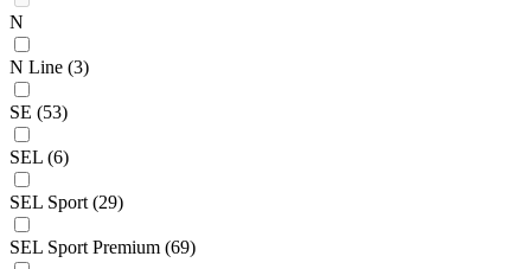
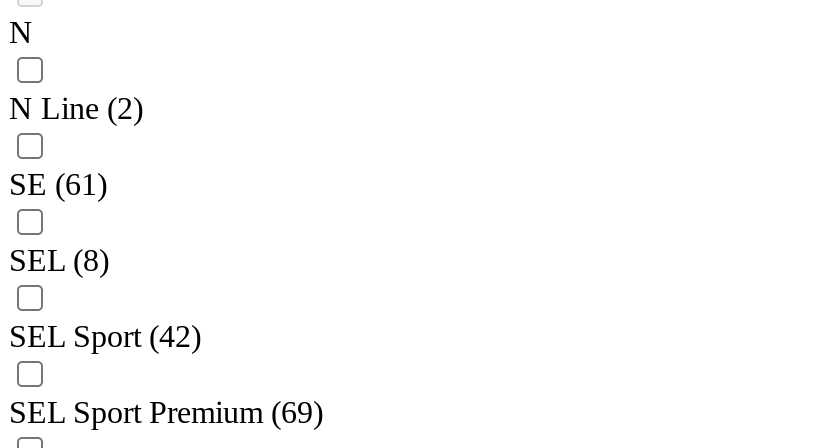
[9,57,89,78] N Line (3) -> [9,92,143,126] N Line (2)
[9,102,68,123] SE (53) -> [9,168,107,202] SE (61)
[9,147,69,168] SEL (6) -> [9,244,109,278] SEL (8)
[9,192,123,213] SEL Sport (29) -> [9,320,201,354] SEL Sport (42)

